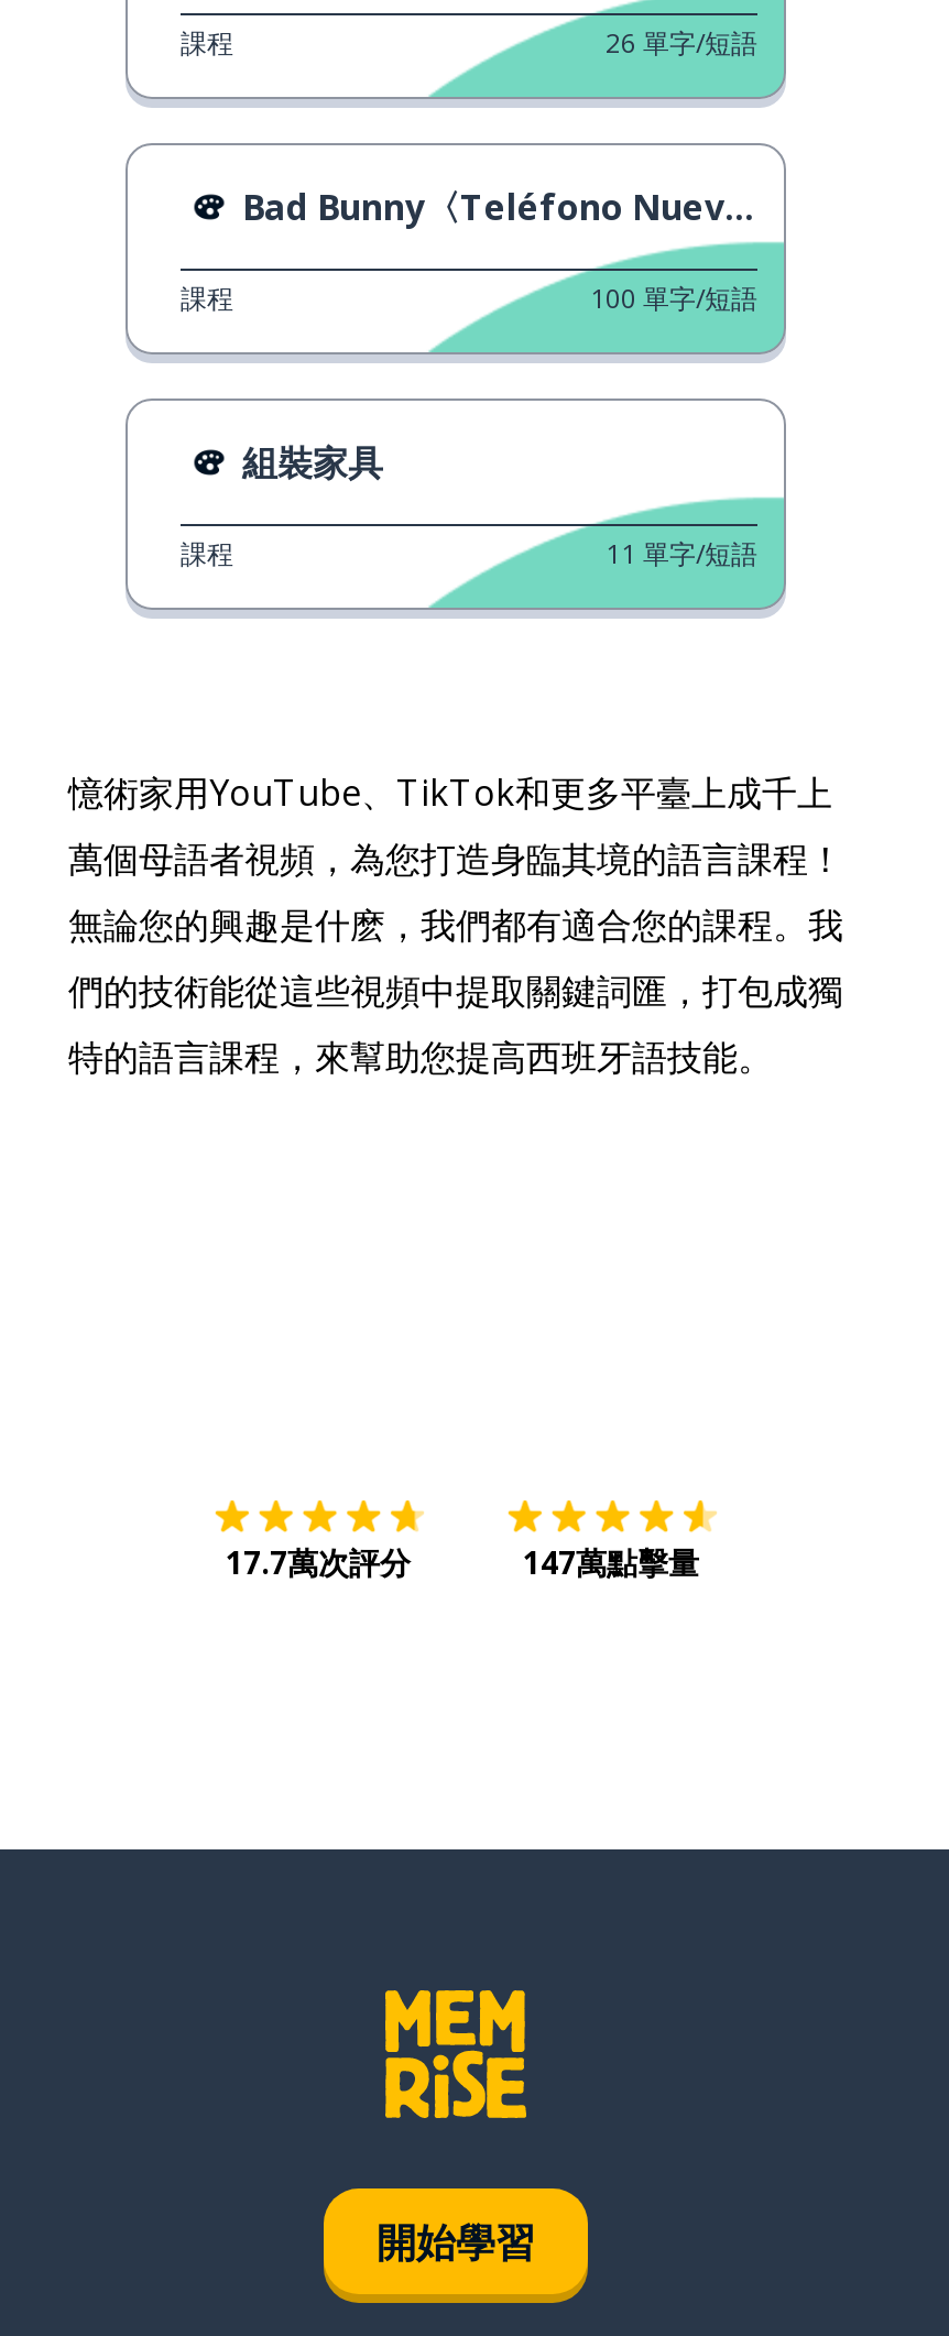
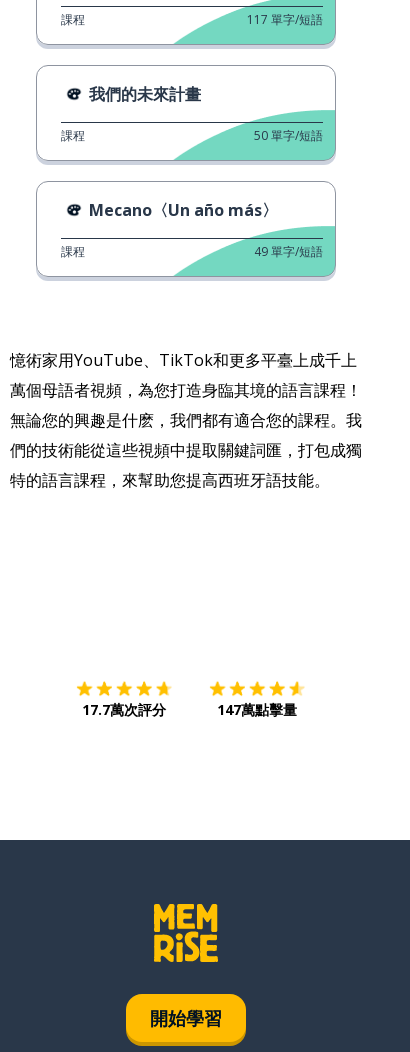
[606,24,757,62] 26 單字/短語 -> [247,11,323,28] 117 單字/短語
[242,183,724,231] Bad Bunny〈Teléfono Nuevo〉 -> [89,83,201,105] 我們的未來計畫
[590,280,757,317] 100 單字/短語 -> [254,127,323,144] 50 單字/短語
[242,438,383,487] 組裝家具 -> [89,199,278,221] Mecano〈Un año más〉
[606,535,757,572] 11 單字/短語 -> [254,243,323,260] 49 單字/短語

